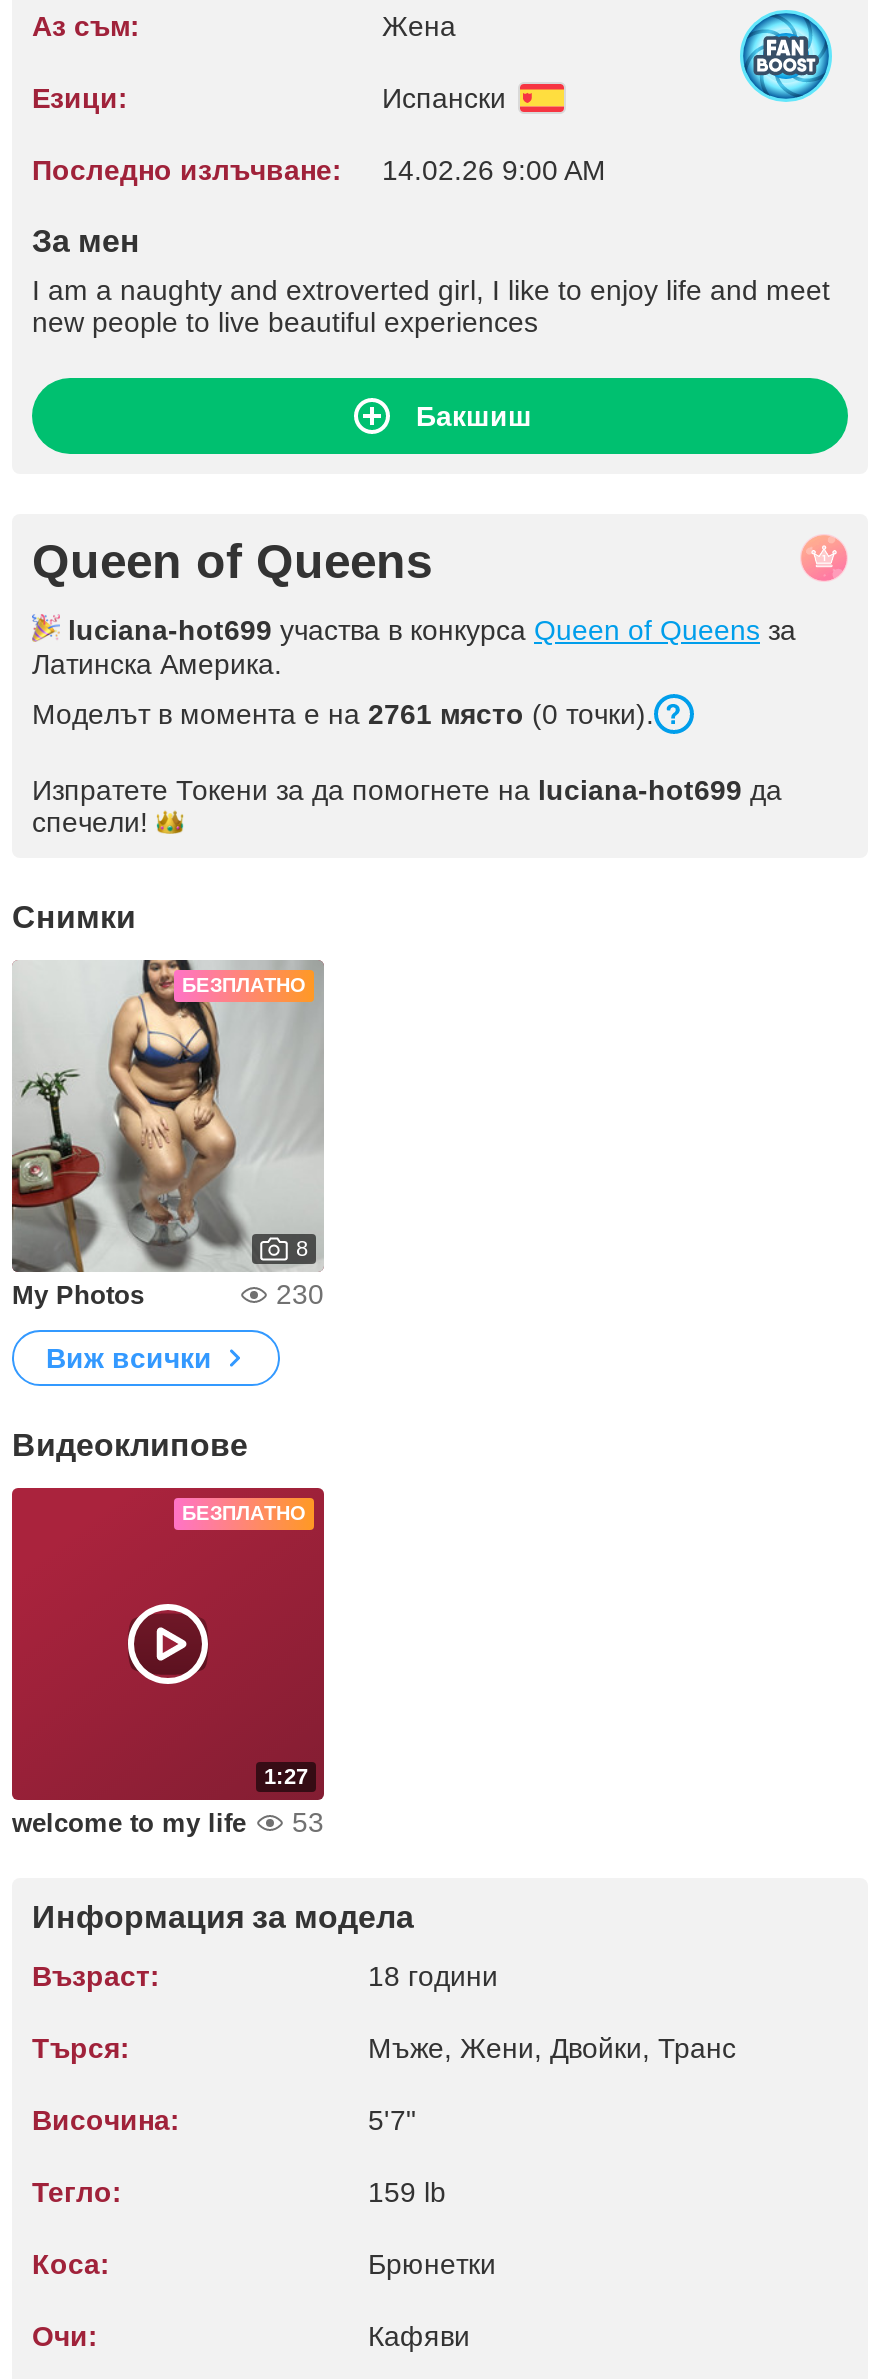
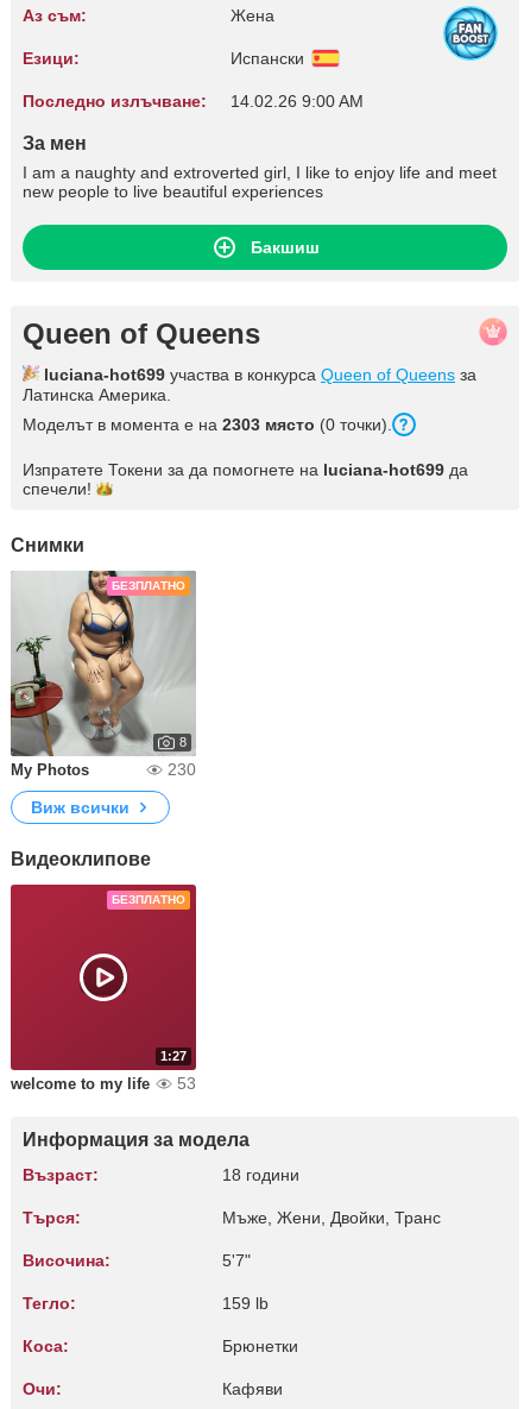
[32,698,654,730] Моделът в момента е на 2761 място (0 точки). -> [23,415,392,434] Моделът в момента е на 2303 място (0 точки).

